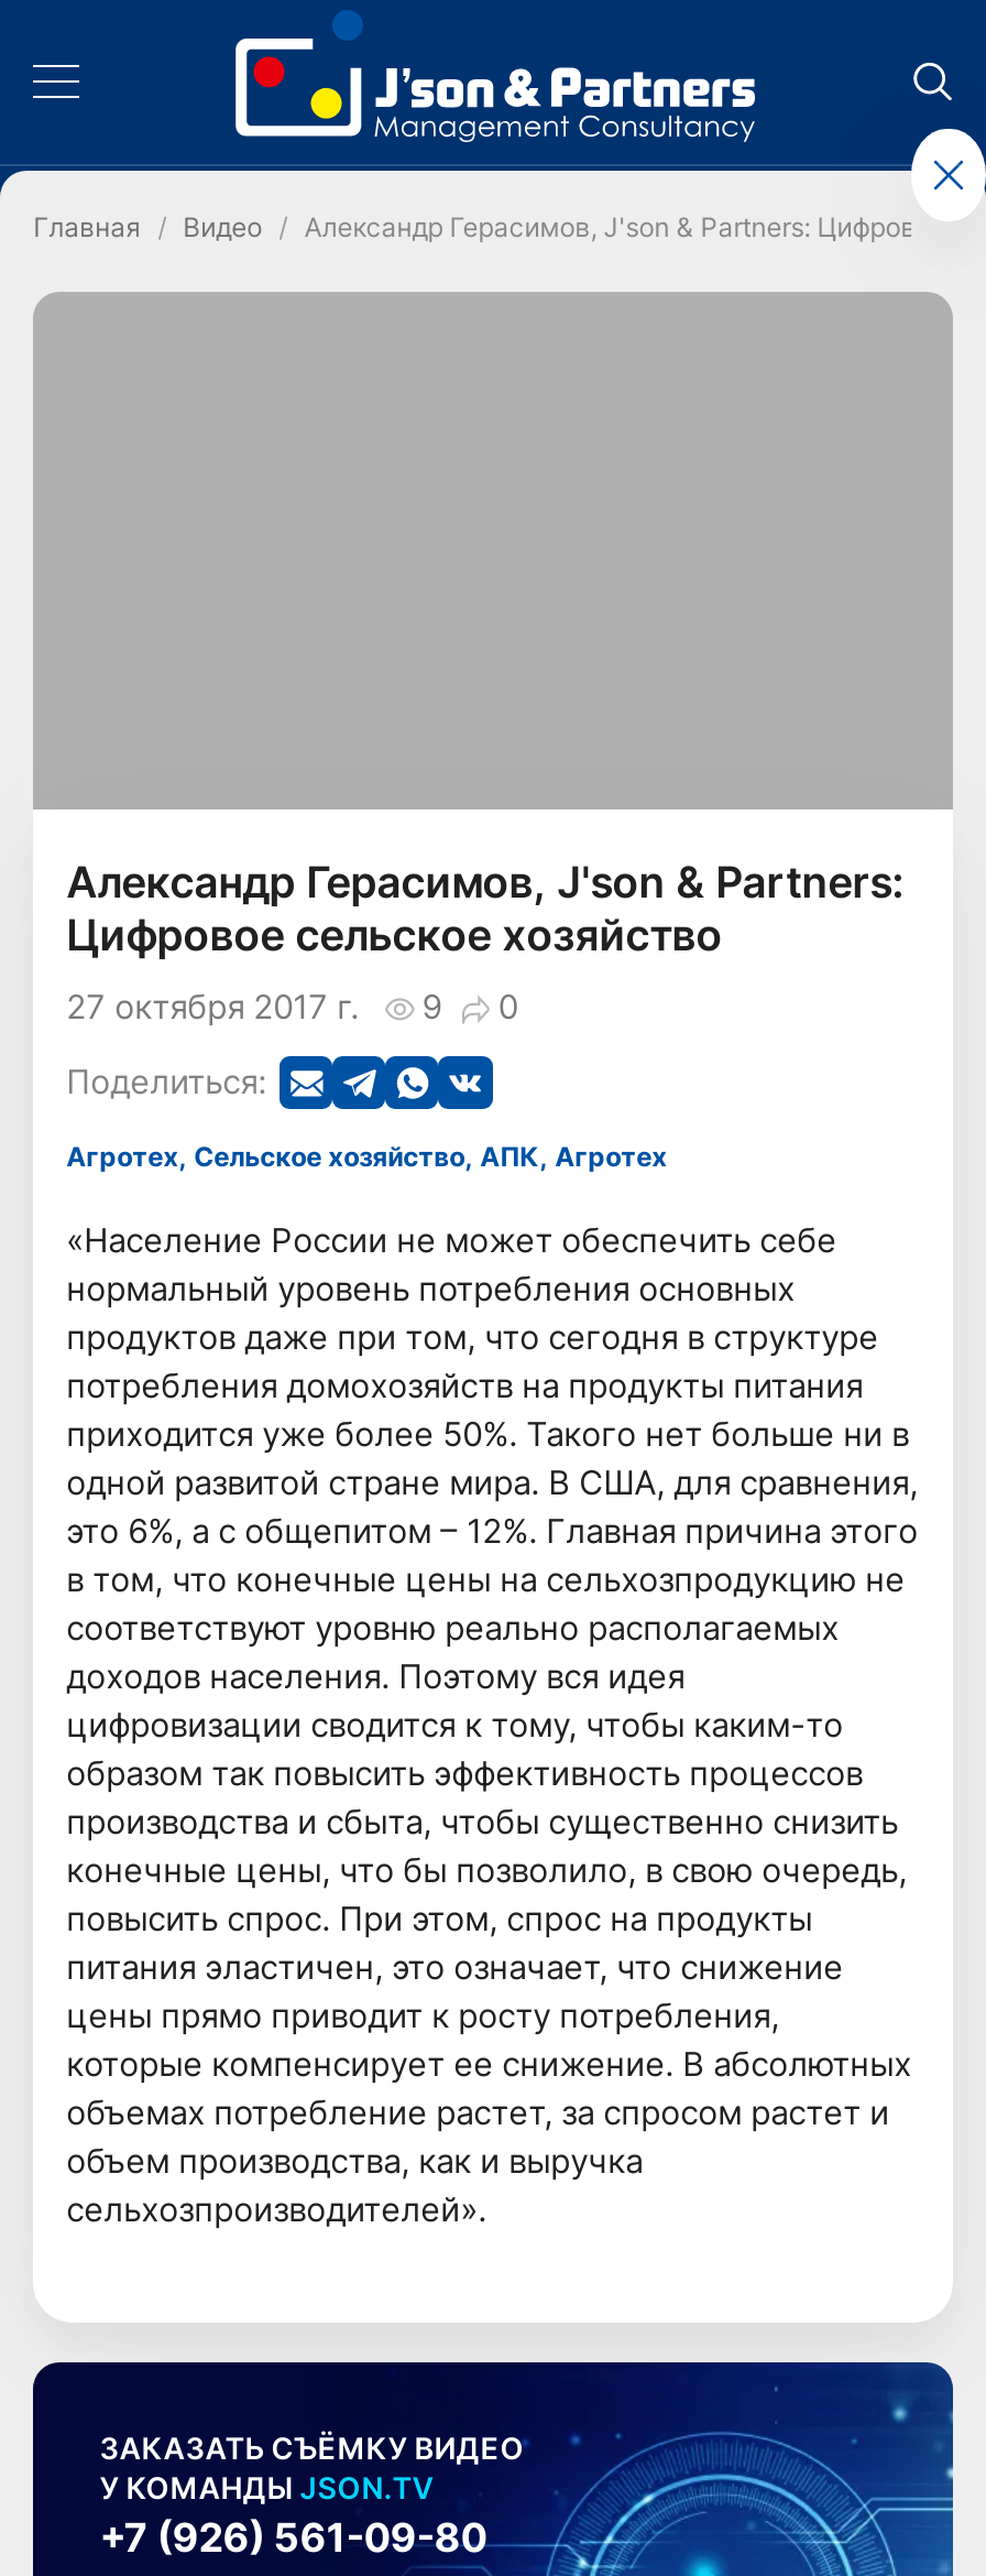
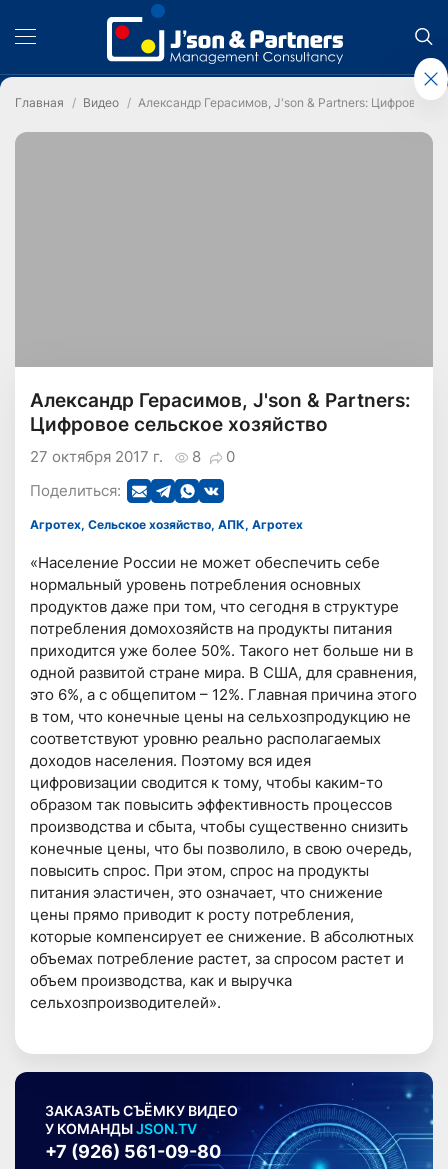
[66,985,518,1027] 27 октября 2017 г. 9 0 -> [30,447,235,466] 27 октября 2017 г. 8 0

